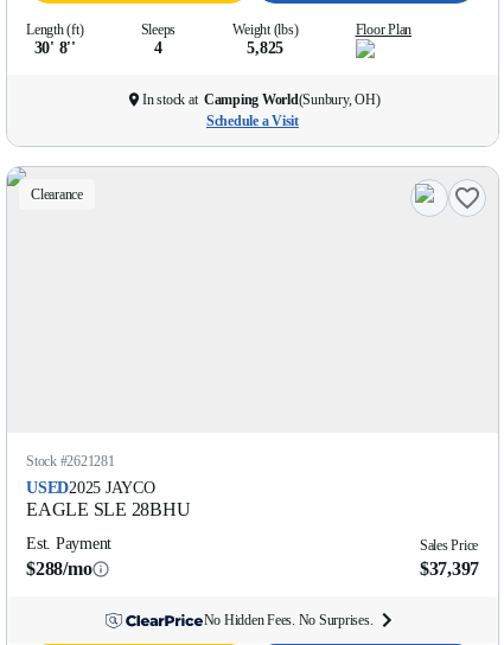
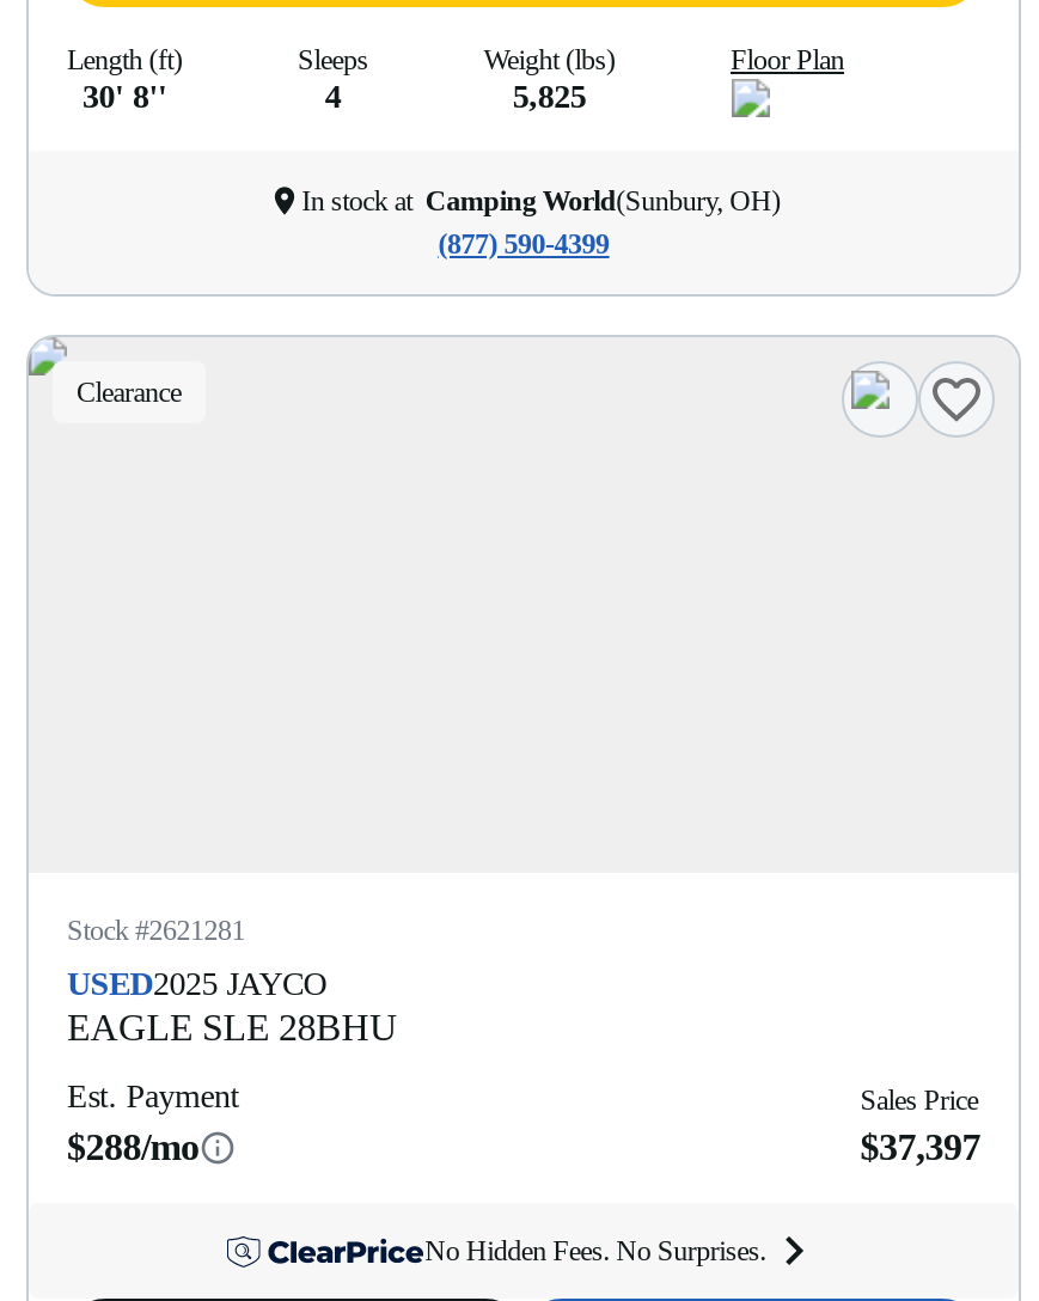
[206,113,299,129] Schedule a Visit -> [438,227,609,261] (877) 590-4399

